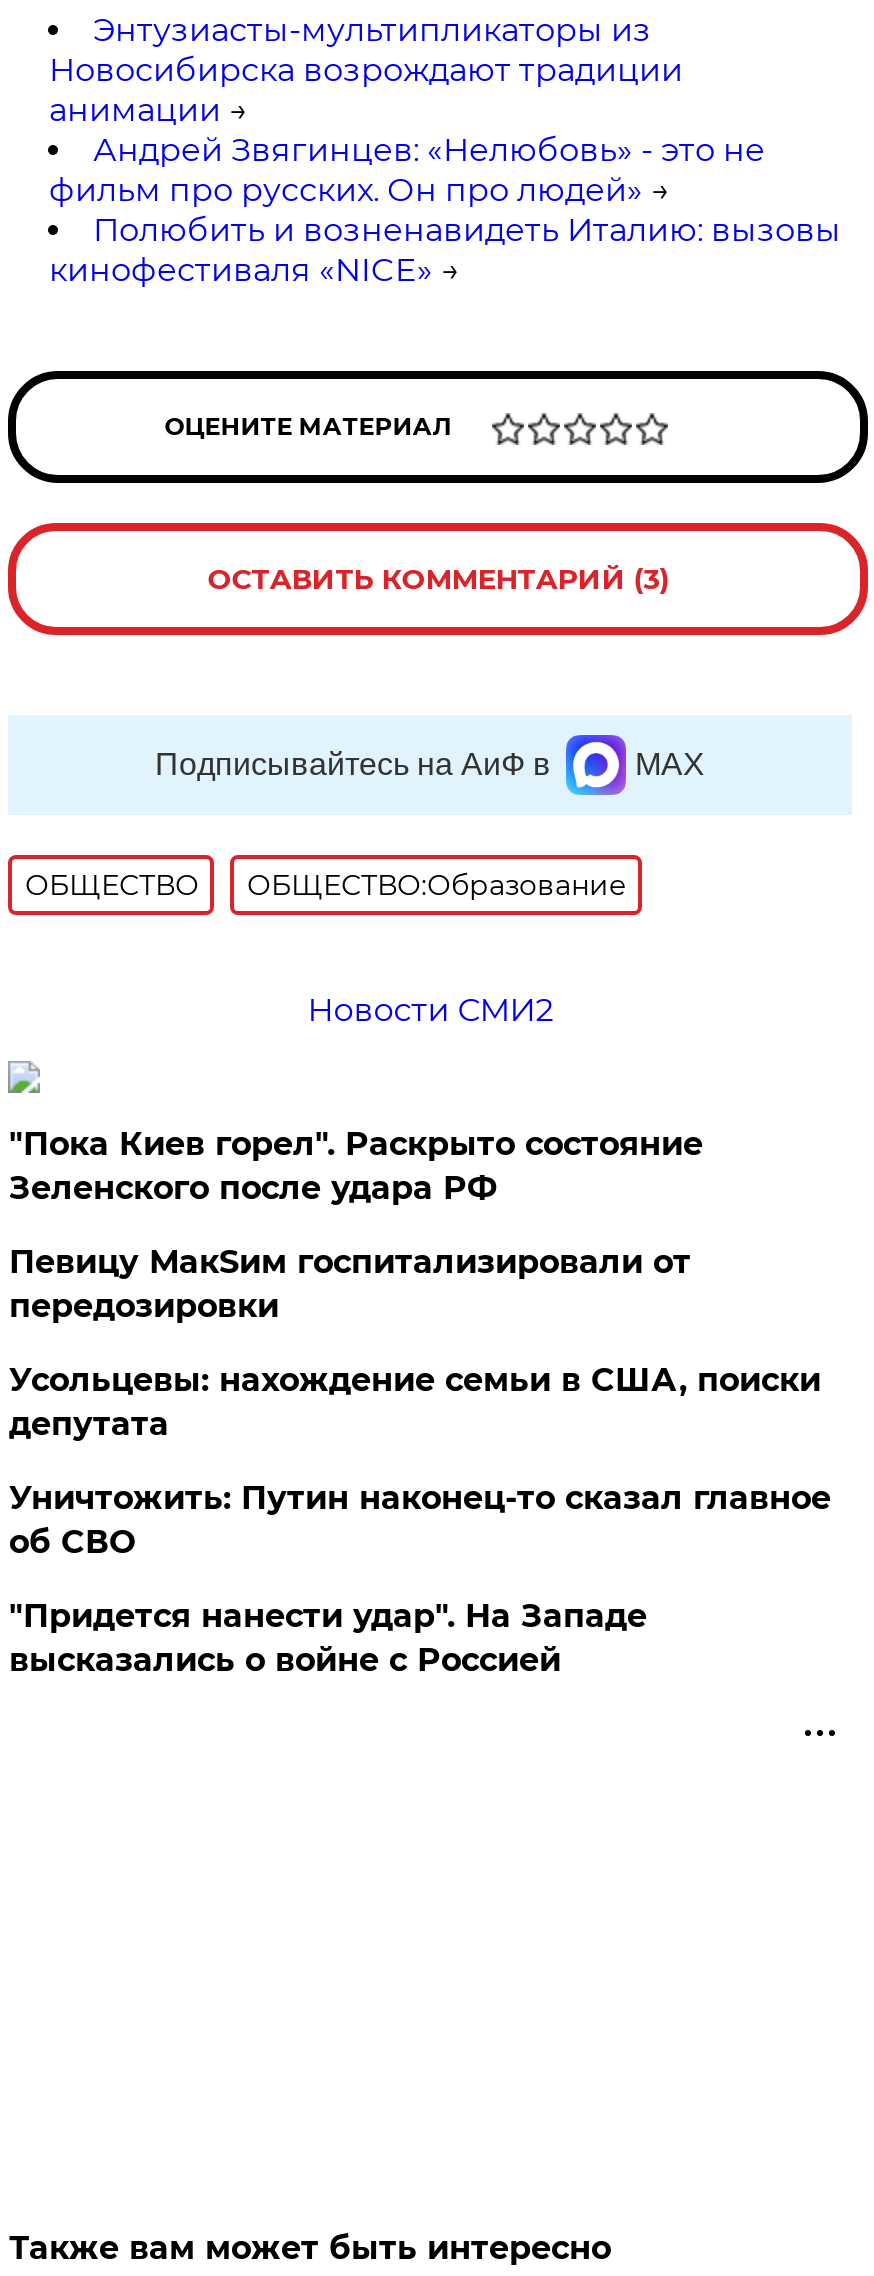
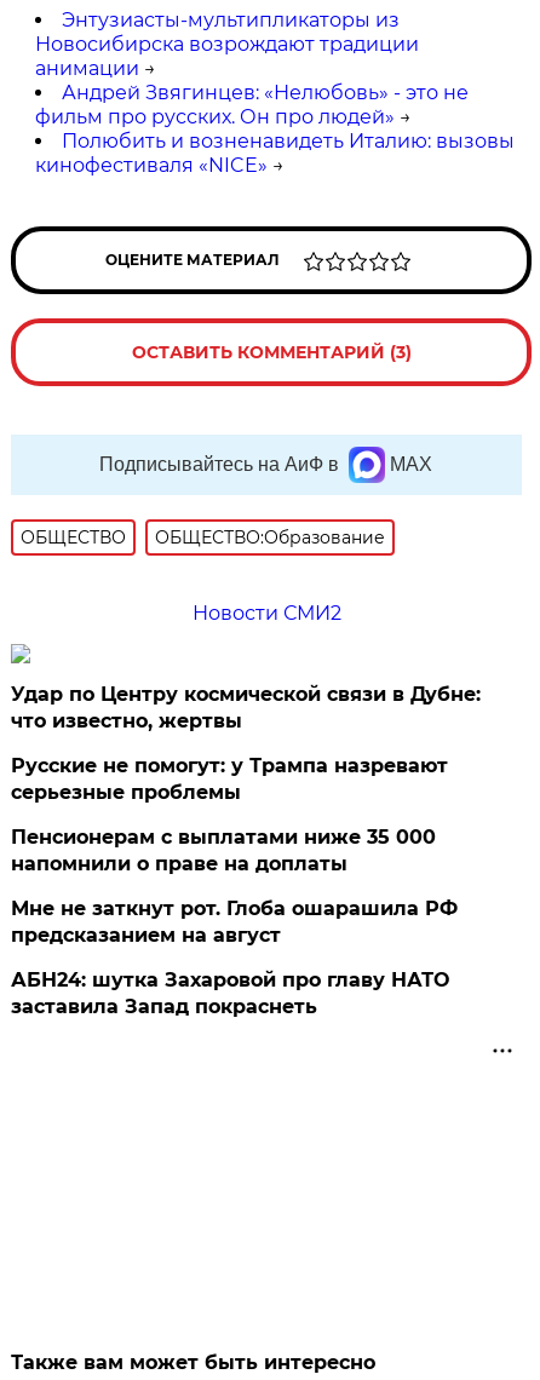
[9,1125,703,1207] "Пока Киев горел". Раскрыто состояние | Зеленского после удара РФ -> [11,683,481,732] Удар по Центру космической связи в Дубне: | что известно, жертвы
[9,1243,691,1325] Певицу МакSим госпитализировали от | передозировки -> [11,754,448,804] Русские не помогут: у Трампа назревают | серьезные проблемы
[9,1361,821,1443] Усольцевы: нахождение семьи в США, поиски | депутата -> [11,826,436,875] Пенсионерам с выплатами ниже 35 000 | напомнили о праве на доплаты
[9,1479,831,1561] Уничтожить: Путин наконец-то сказал главное | об СВО -> [11,897,458,947] Мне не заткнут рот. Глоба ошарашила РФ | предсказанием на август
[9,1597,647,1679] "Придется нанести удар". На Западе | высказались о войне с Россией -> [11,968,450,1018] АБН24: шутка Захаровой про главу НАТО | заставила Запад покраснеть

